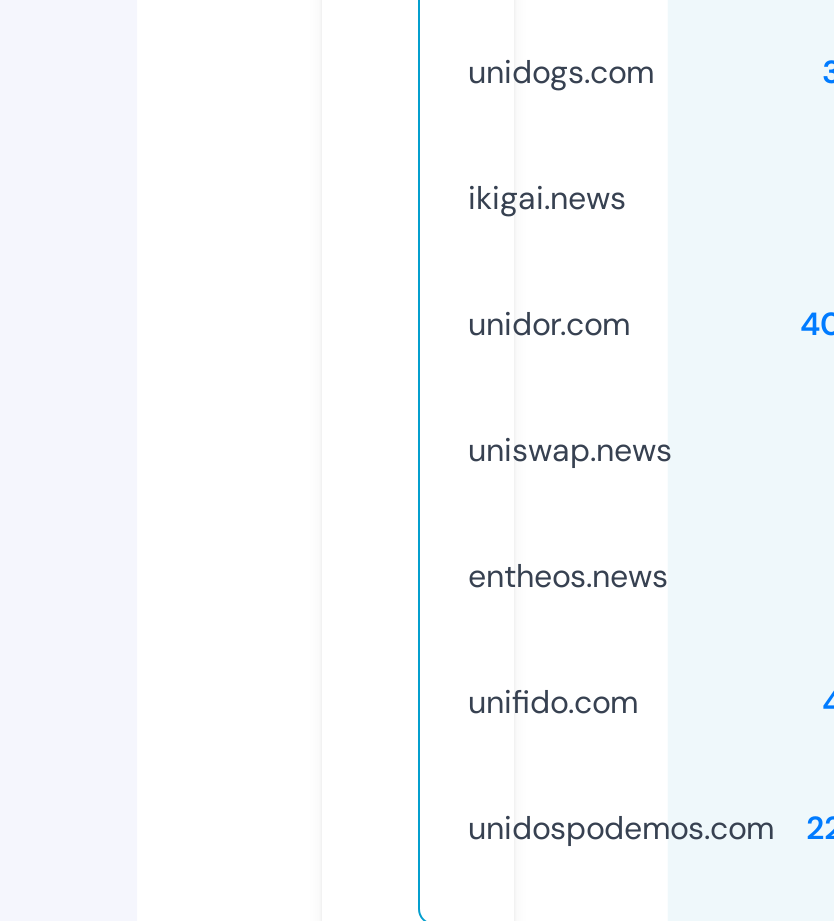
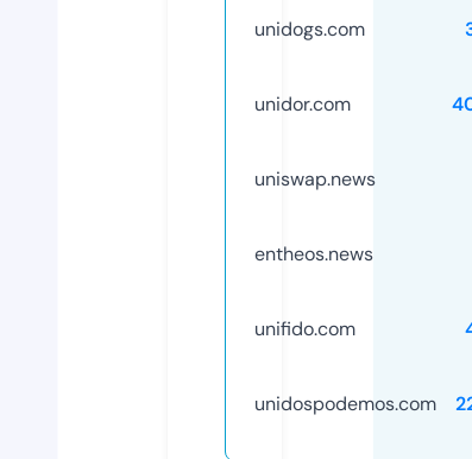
[468,177,626,219] ikigai.news -> none

